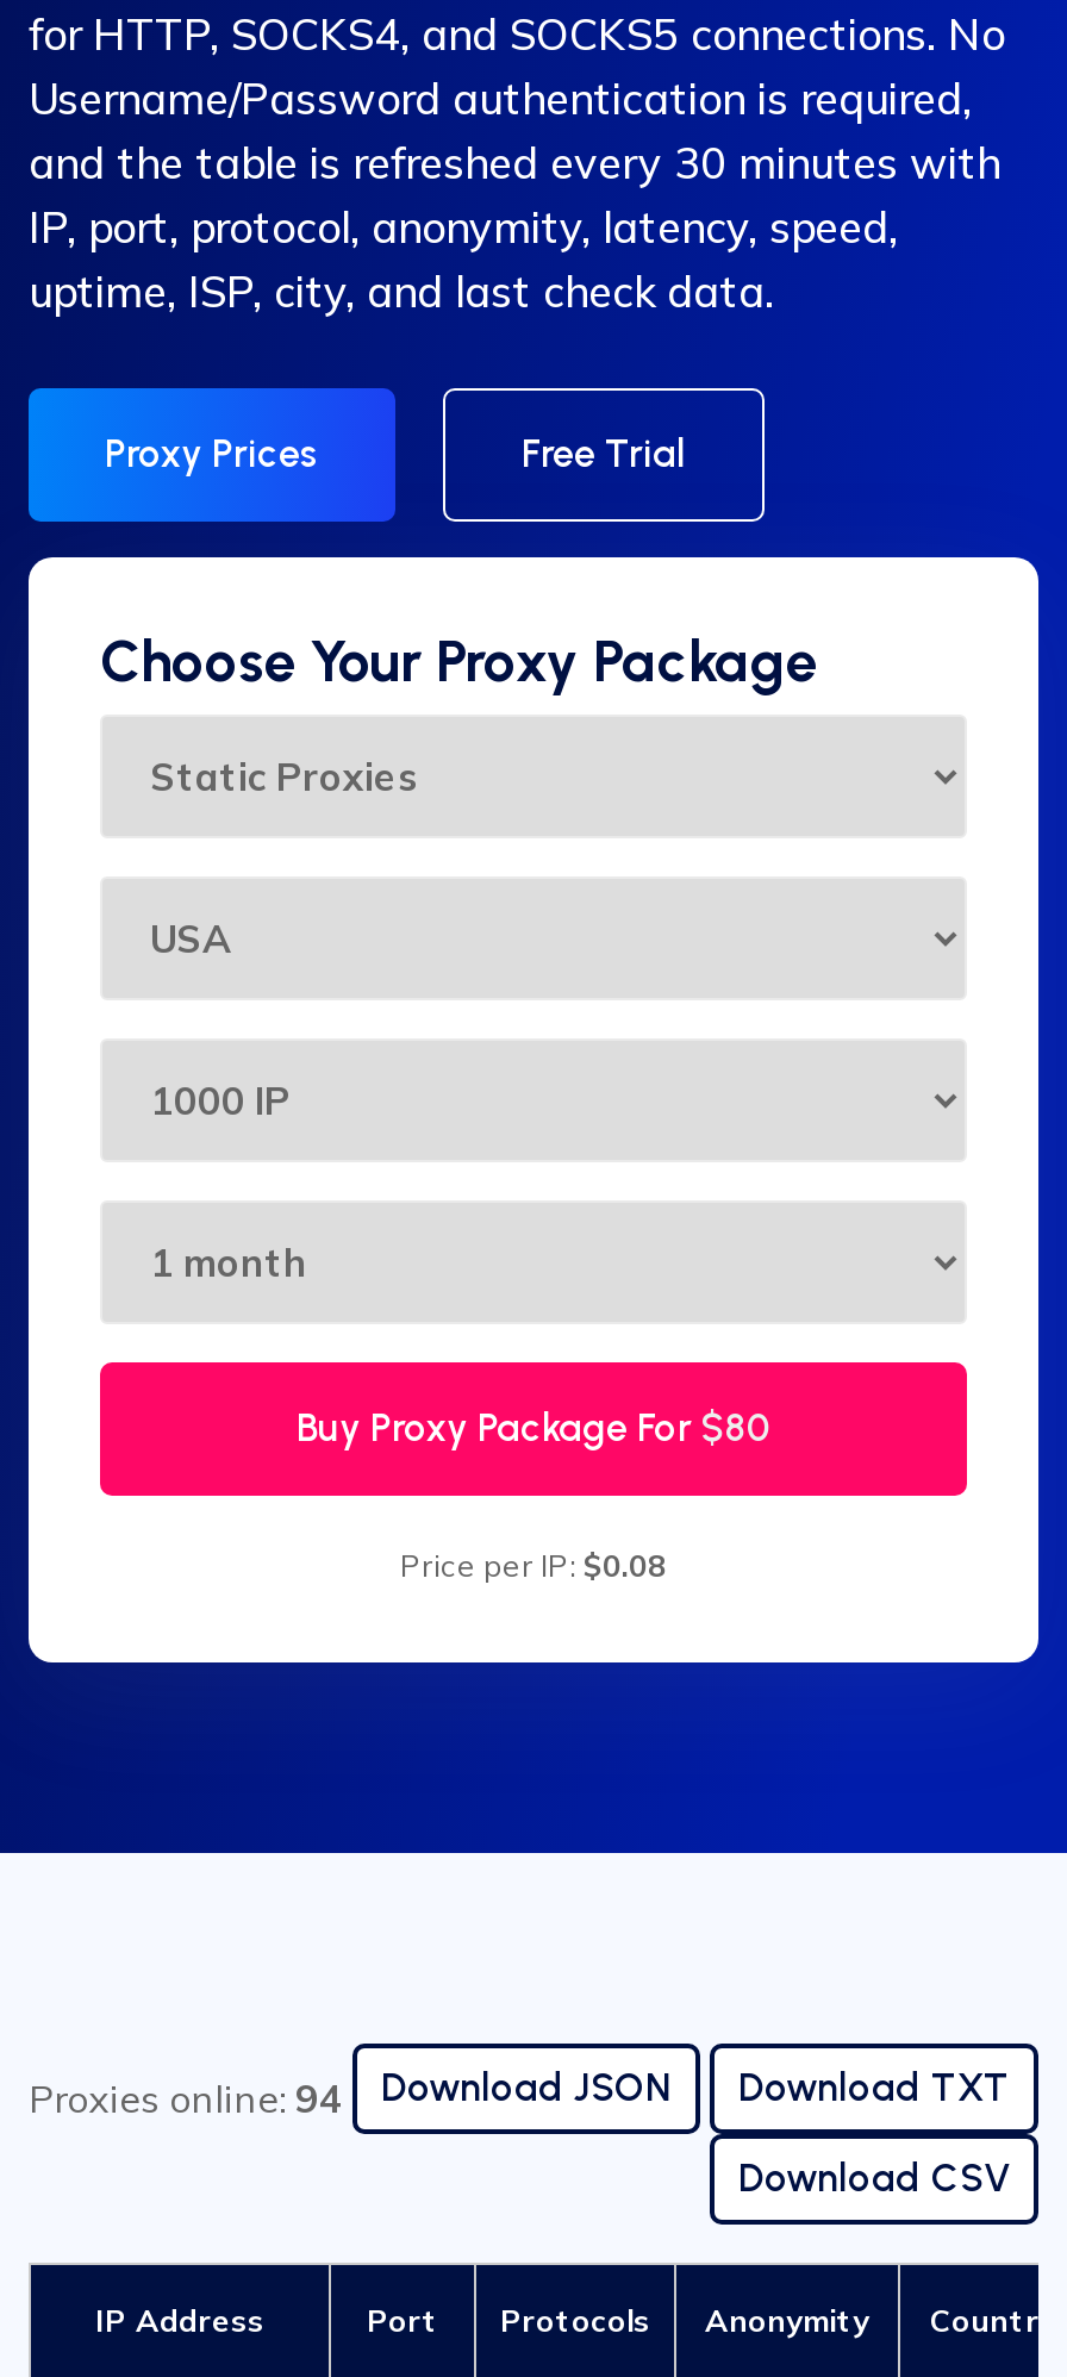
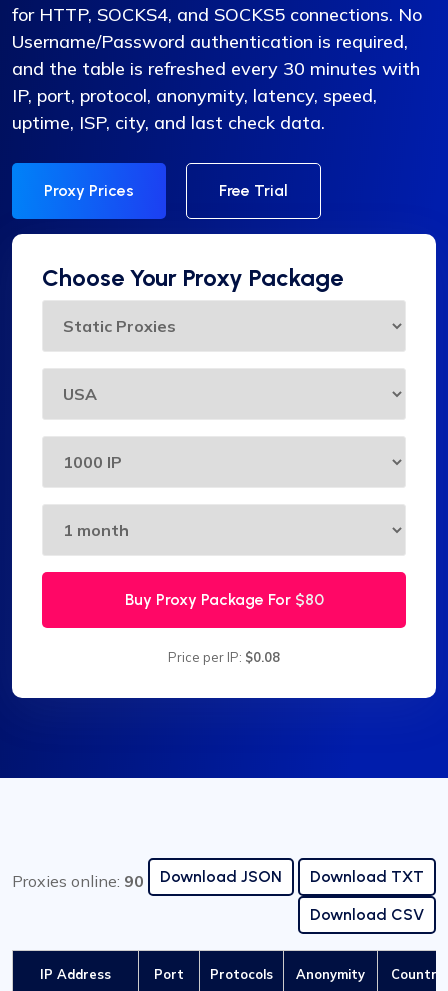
[29,2075,343,2123] Proxies online: 94 -> [12,871,144,891] Proxies online: 90

